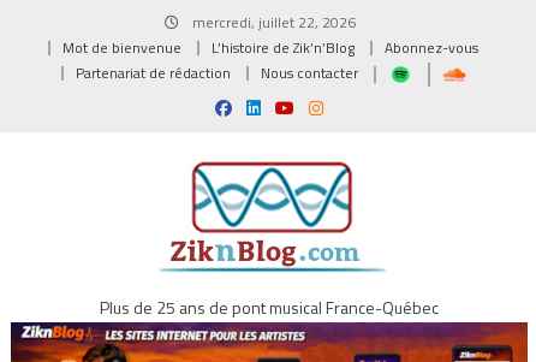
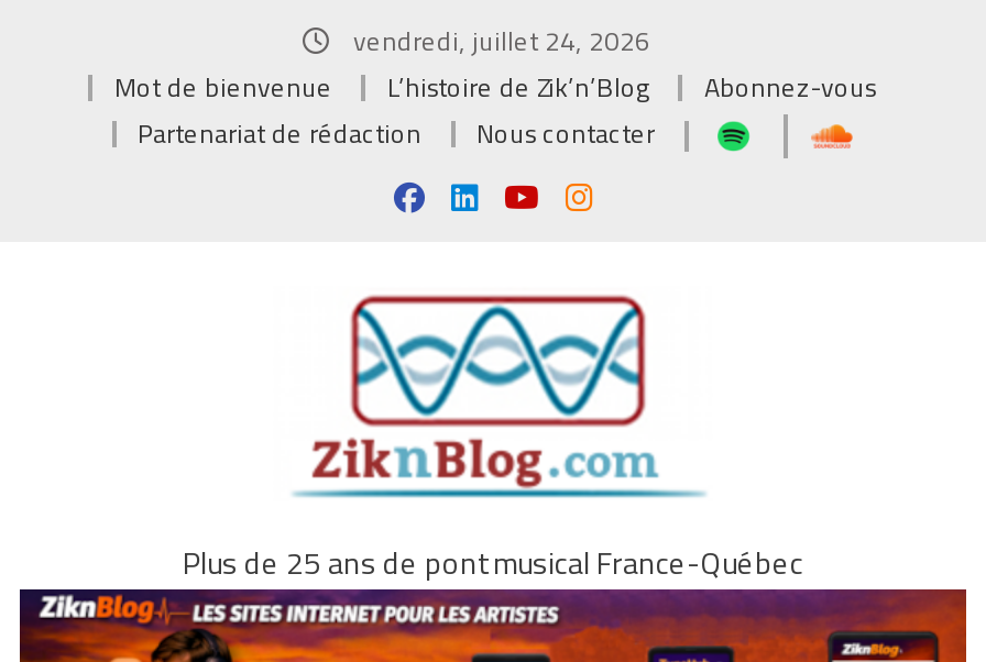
[189,11,356,34] mercredi, juillet 22, 2026 -> [347,20,650,62] vendredi, juillet 24, 2026

